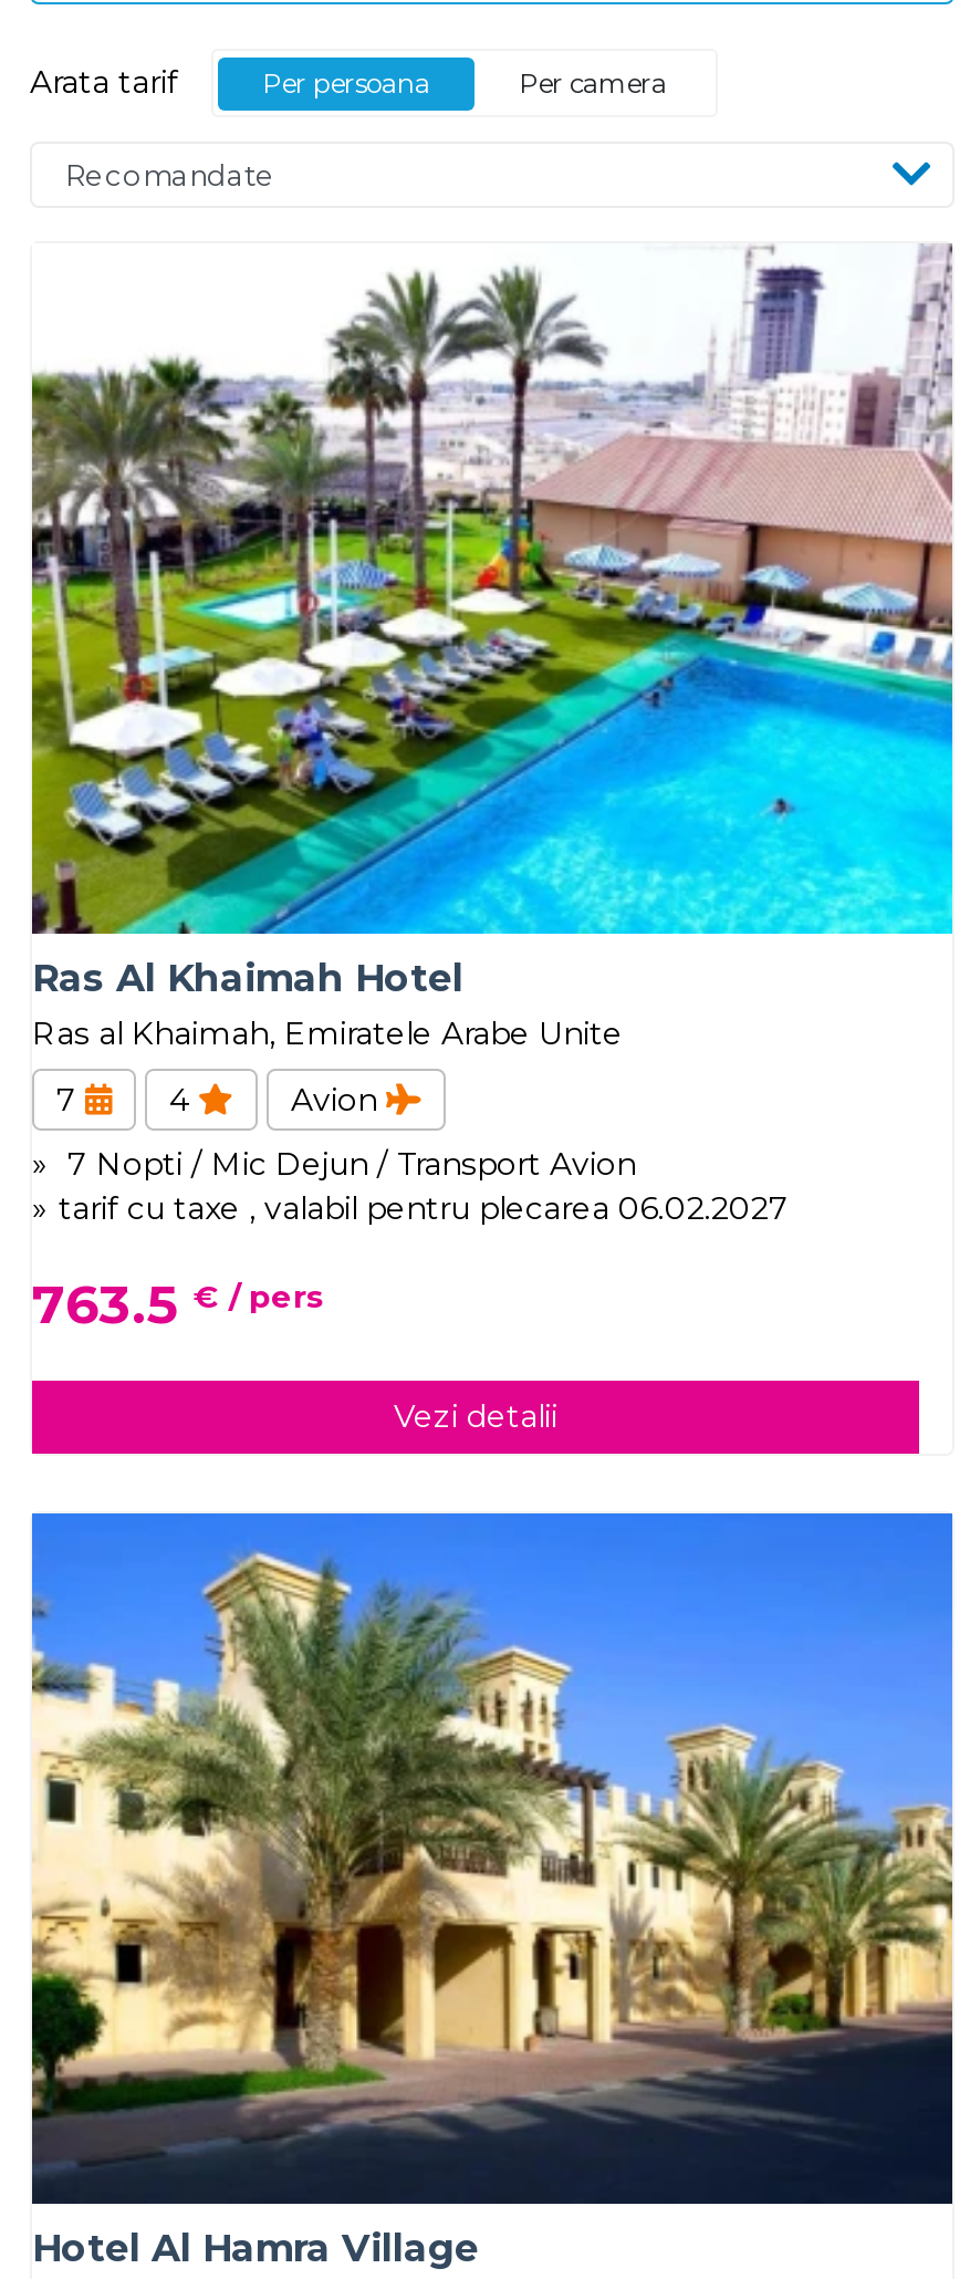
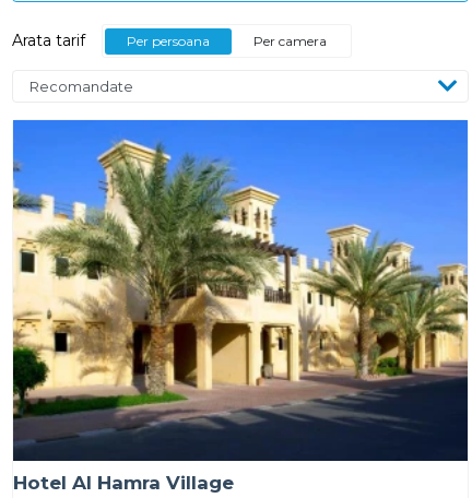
[30,243,955,1437] [image] | Ras Al Khaimah Hotel | Ras al Khaimah, Emiratele Arabe Unite | 7 | 4 | Avion | 7 Nopti / Mic Dejun / Transport Avion | tarif cu taxe , valabil pentru plecarea 06.02.2027 | 763.5 € / pers | Vezi detalii -> none

